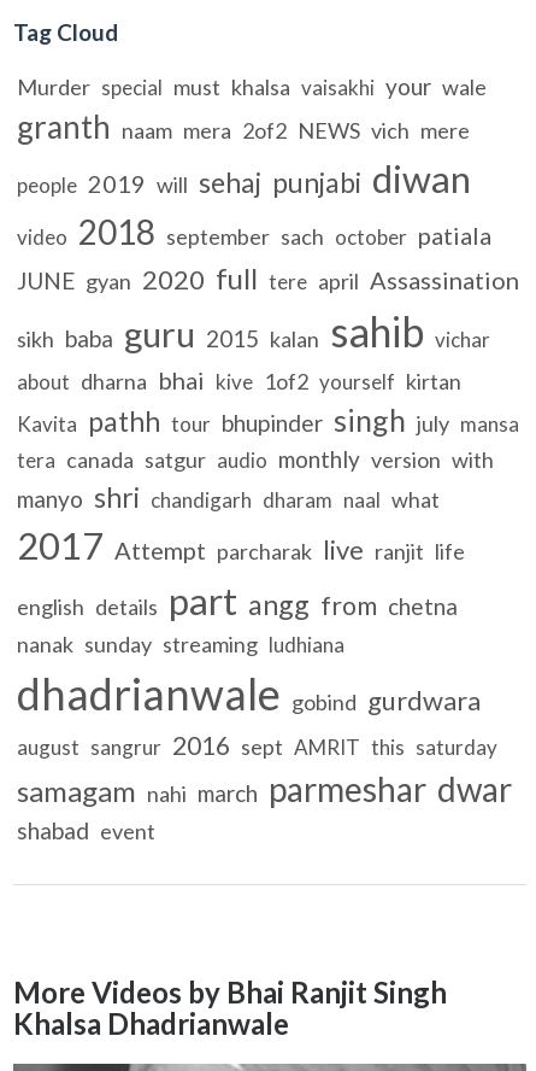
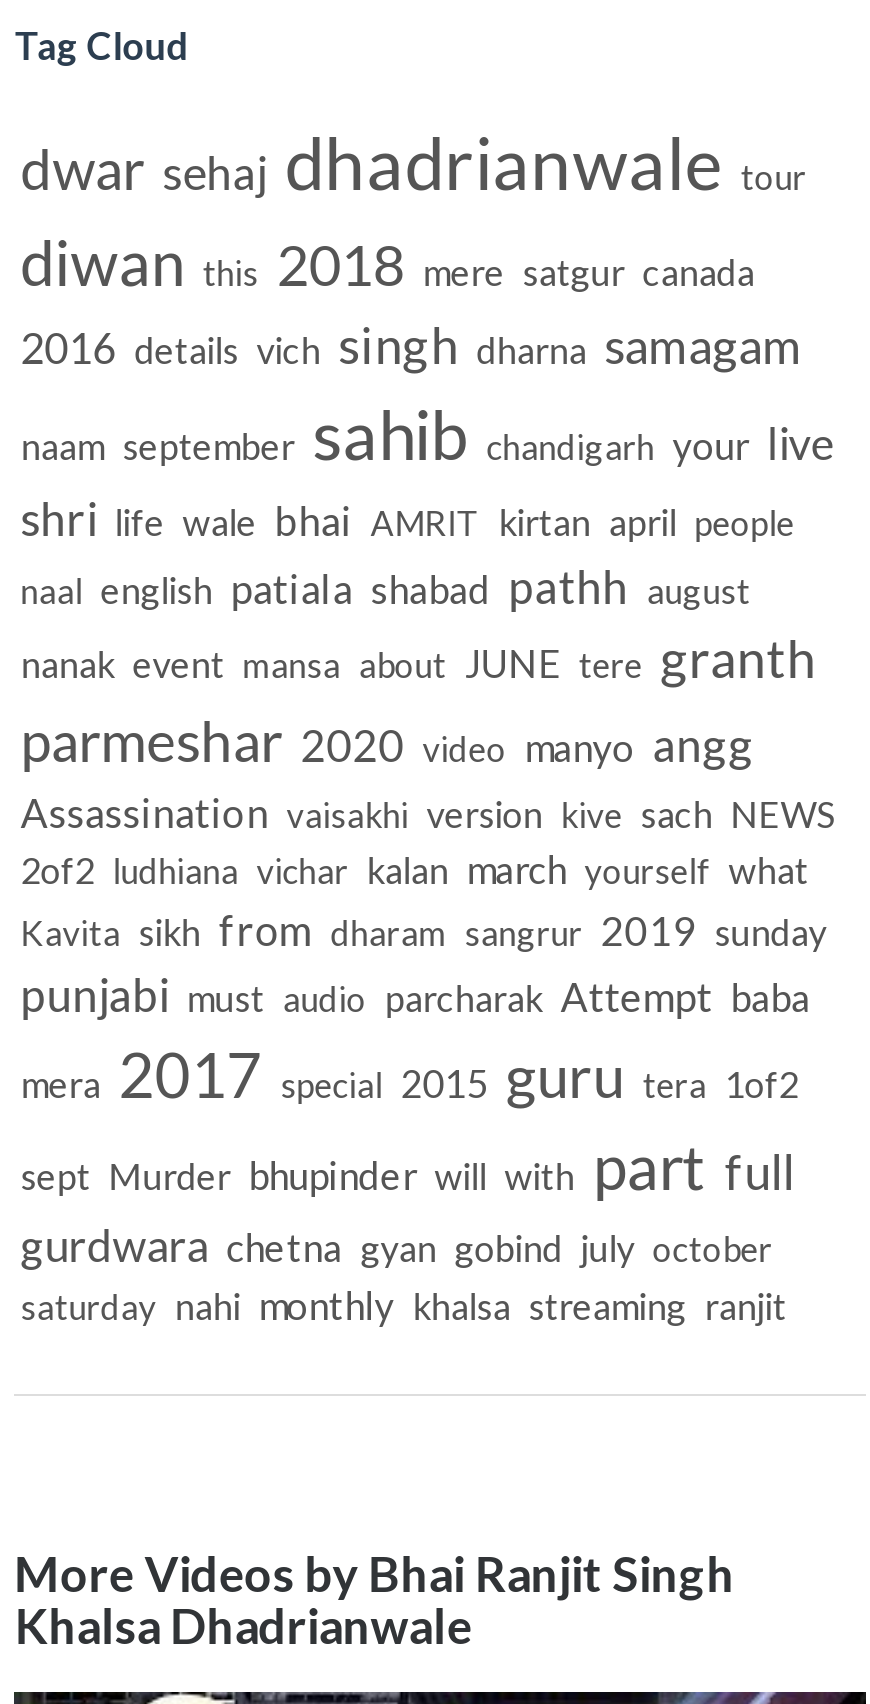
[17,72,519,844] Murder special must khalsa vaisakhi your wale | granth naam mera 2of2 NEWS vich mere | people 2019 will sehaj punjabi diwan | video 2018 september sach october patiala | JUNE gyan 2020 full tere april Assassination | sikh baba guru 2015 kalan sahib vichar | about dharna bhai kive 1of2 yourself kirtan | Kavita pathh tour bhupinder singh july mansa | tera canada satgur audio monthly version with | manyo shri chandigarh dharam naal what | 2017 Attempt parcharak live ranjit life | english details part angg from chetna | nanak sunday streaming ludhiana | dhadrianwale gobind gurdwara | august sangrur 2016 sept AMRIT this saturday | samagam nahi march parmeshar dwar | shabad event -> [20,117,834,1327] dwar sehaj dhadrianwale tour | diwan this 2018 mere satgur canada | 2016 details vich singh dharna samagam | naam september sahib chandigarh your live | shri life wale bhai AMRIT kirtan april people | naal english patiala shabad pathh august | nanak event mansa about JUNE tere granth | parmeshar 2020 video manyo angg | Assassination vaisakhi version kive sach NEWS | 2of2 ludhiana vichar kalan march yourself what | Kavita sikh from dharam sangrur 2019 sunday | punjabi must audio parcharak Attempt baba | mera 2017 special 2015 guru tera 1of2 | sept Murder bhupinder will with part full | gurdwara chetna gyan gobind july october | saturday nahi monthly khalsa streaming ranjit

